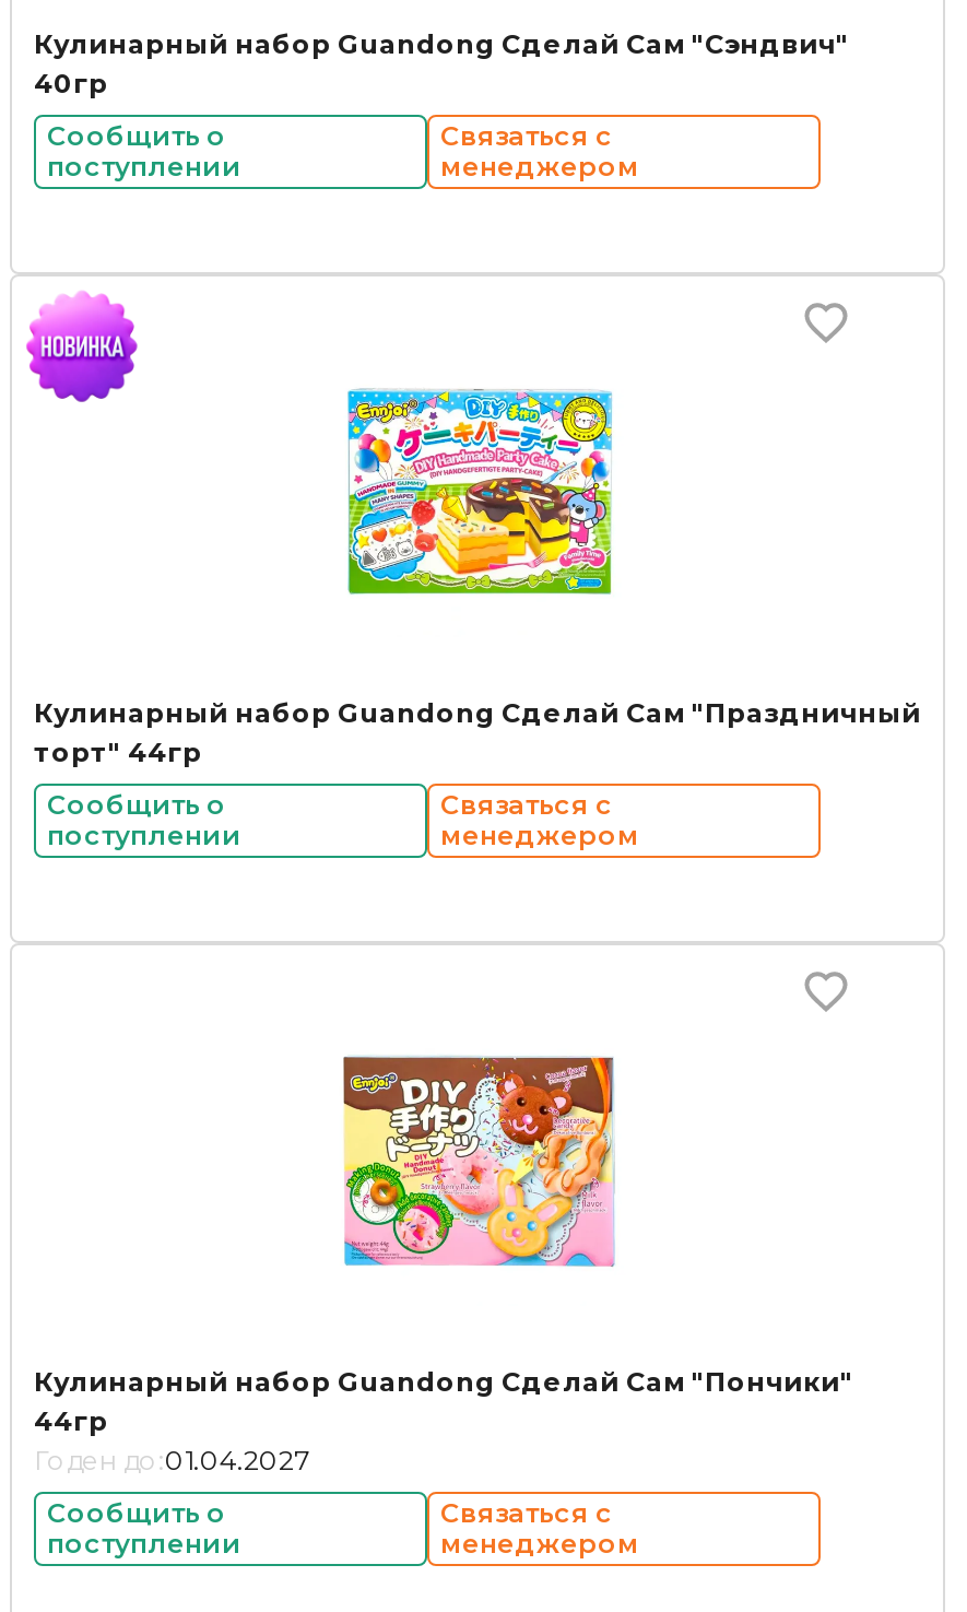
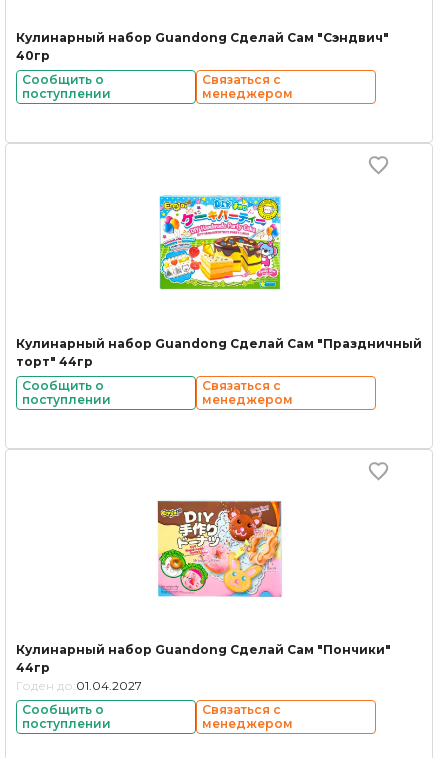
[25,290,139,405] [image] -> none

